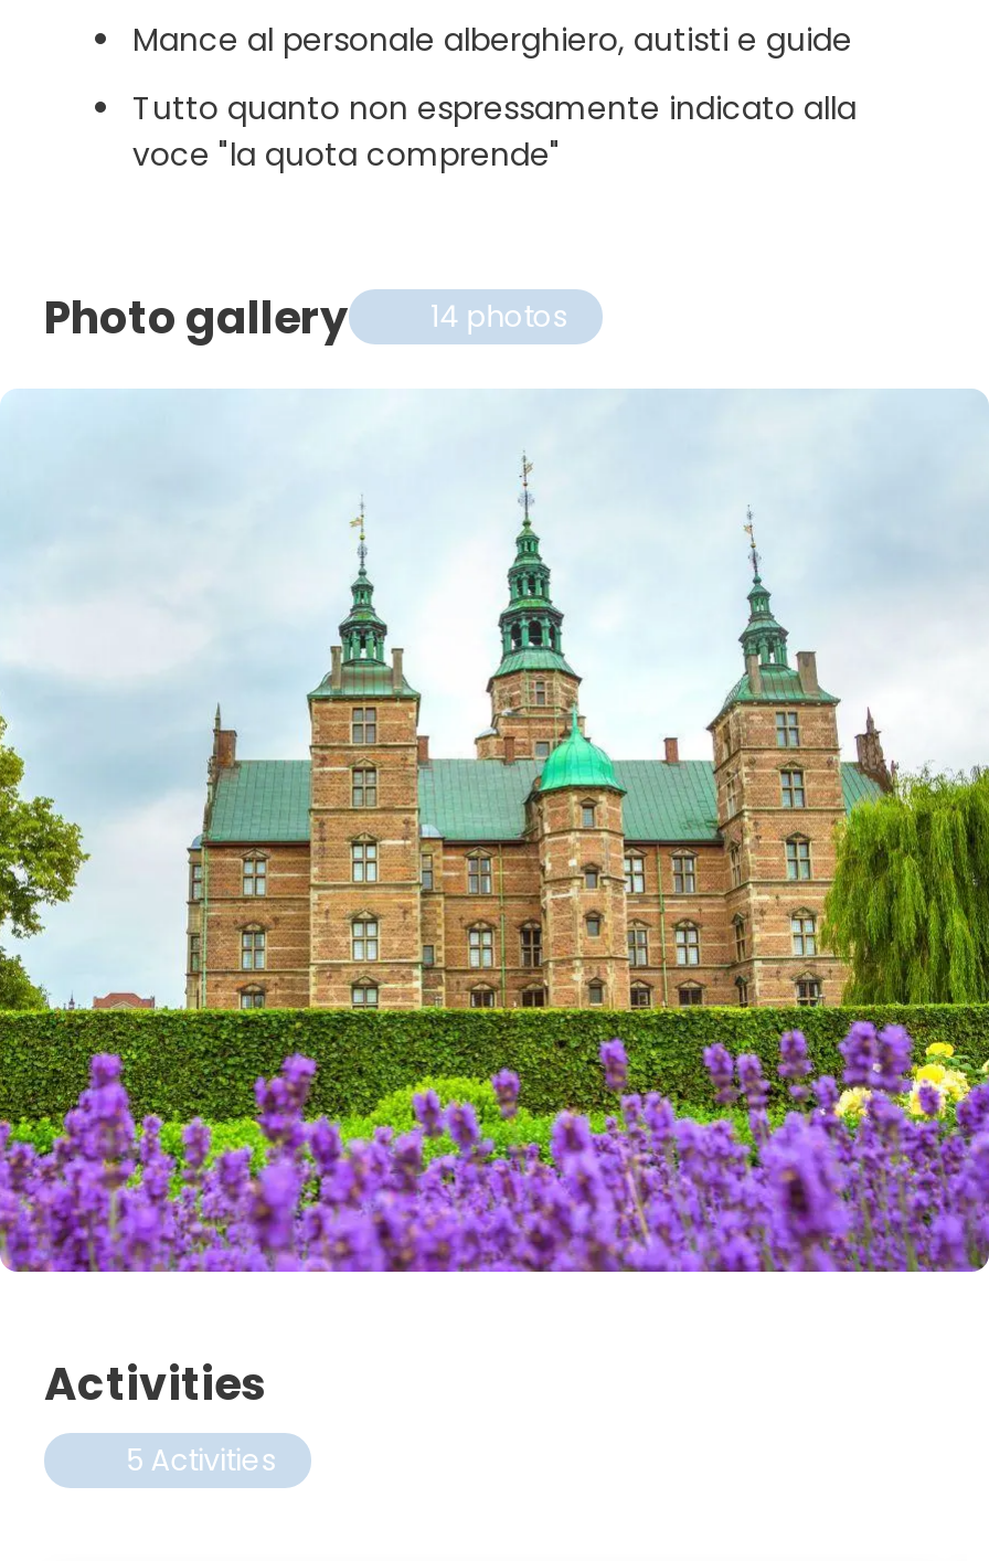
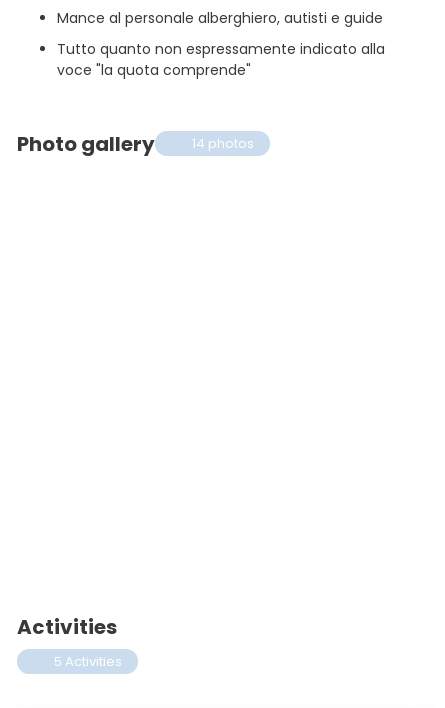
[7,389,982,1274] [image] -> none

